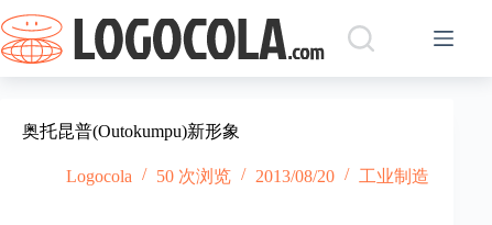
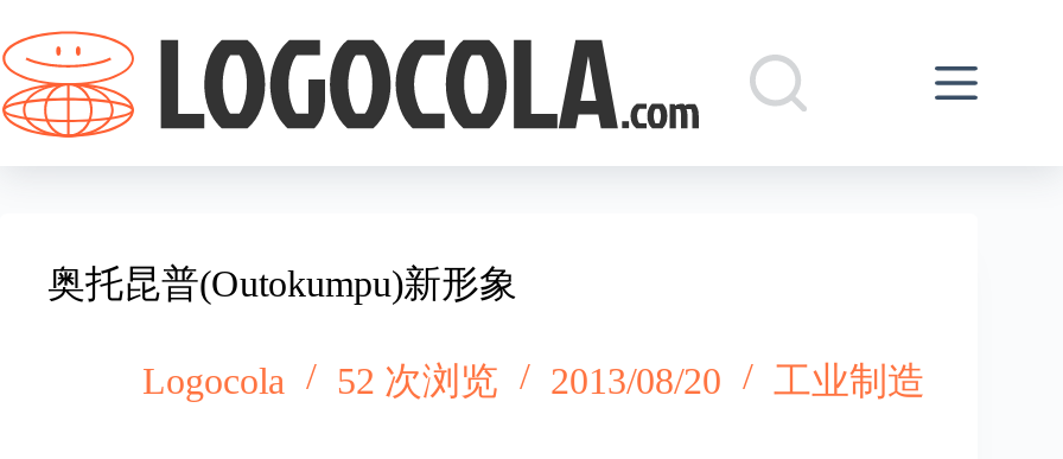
[66,167,429,185] Logocola 50 次浏览 2013/08/20 工业制造 -> [142,361,925,401] Logocola 52 次浏览 2013/08/20 工业制造

